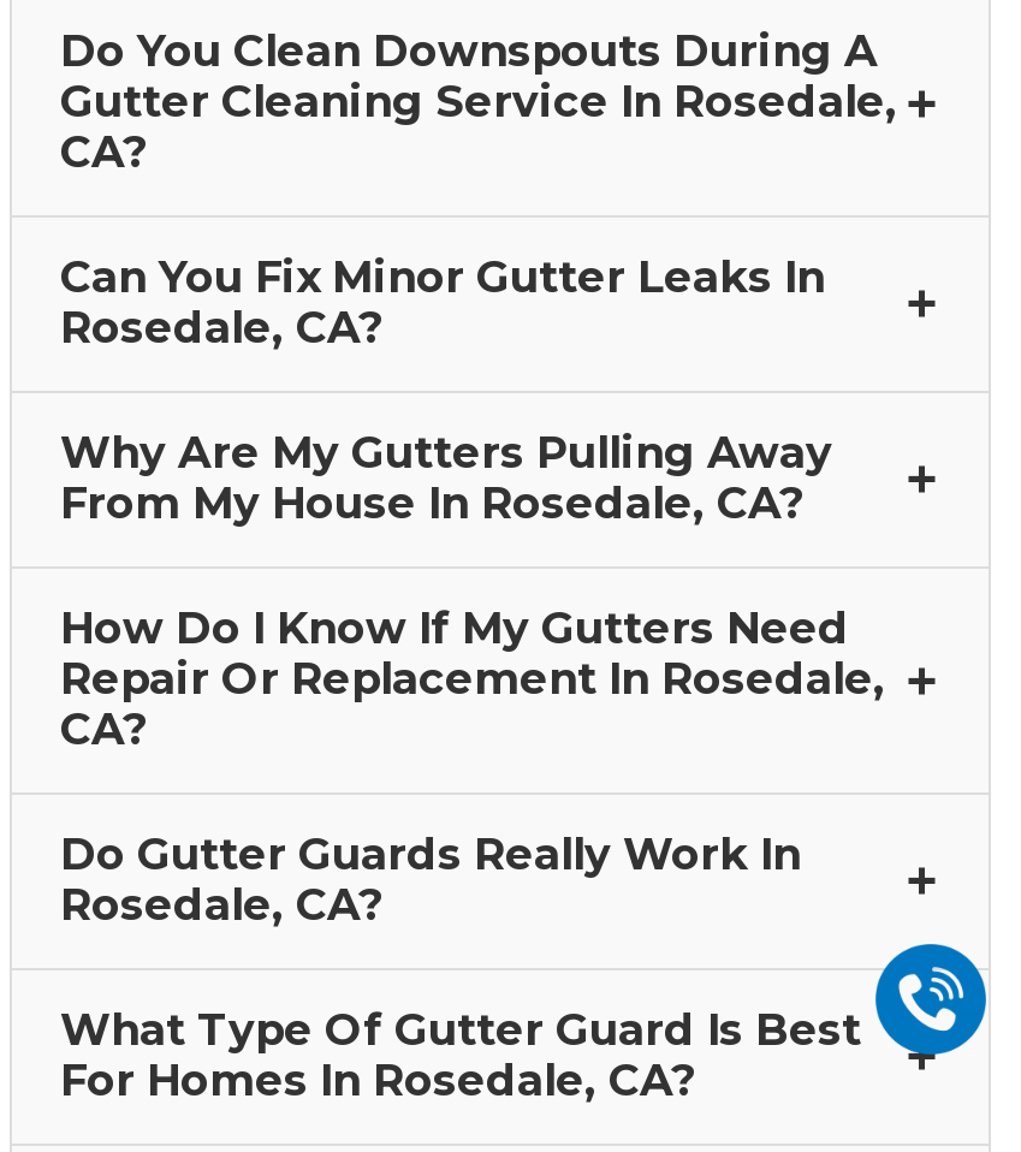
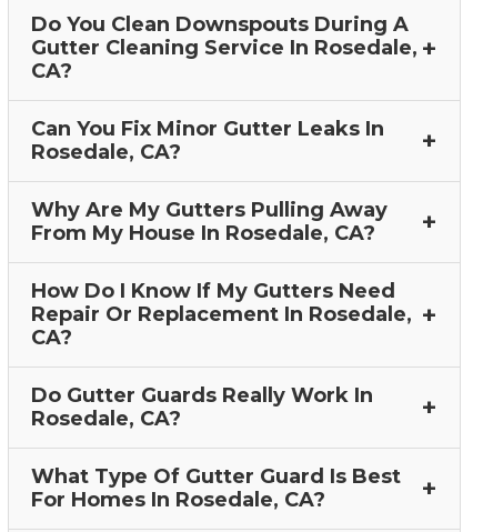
[873,942,989,1057] [image] -> none

